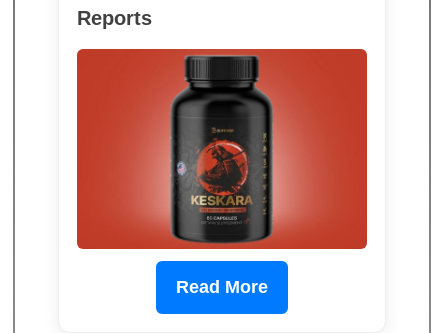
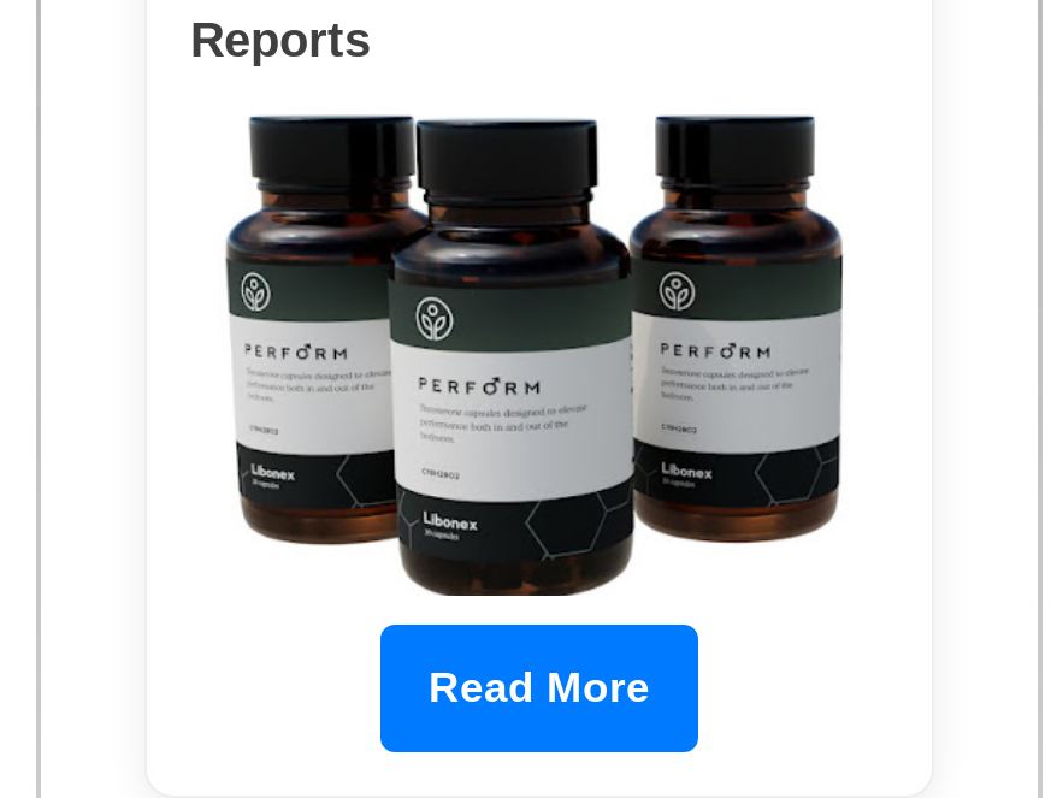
[76,48,368,250] [image] -> [190,114,888,598] [image]

